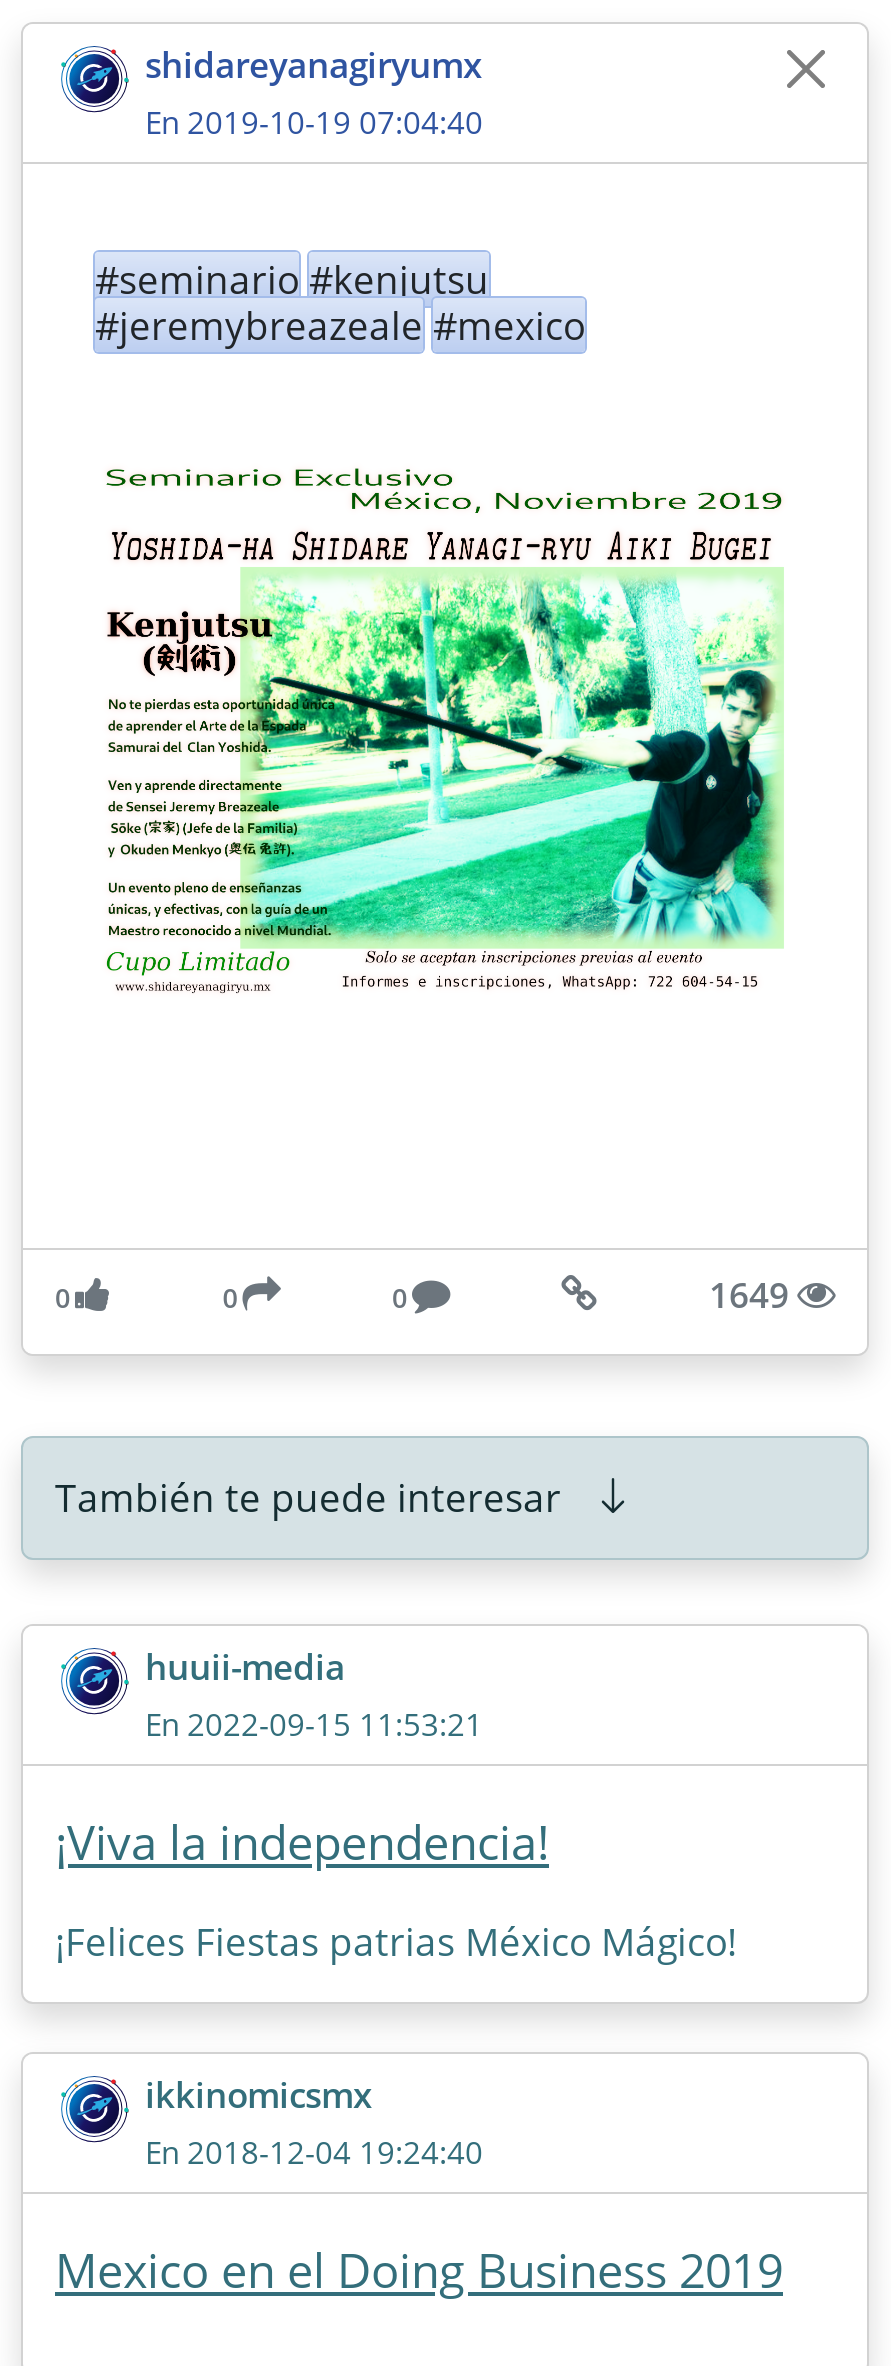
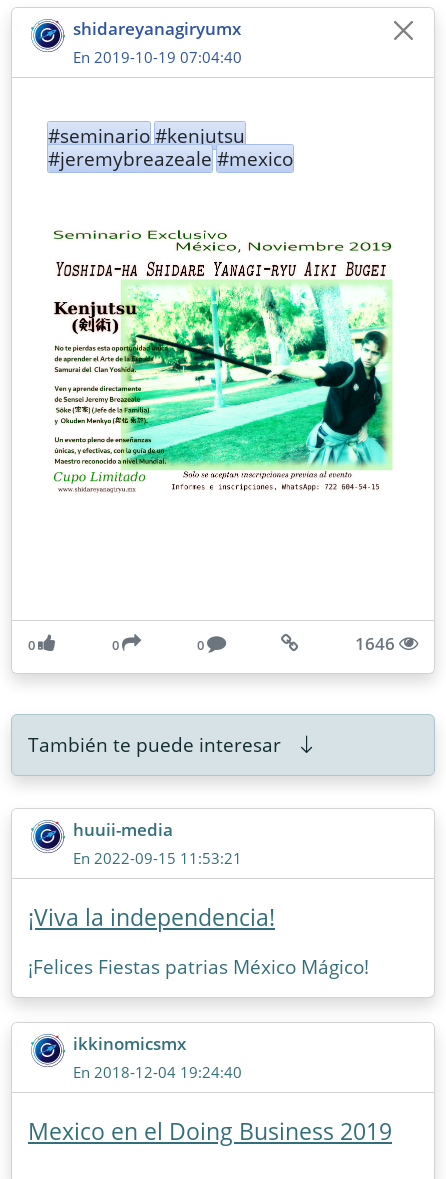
[709,1271,797,1317] 1649 -> [355,632,399,655] 1646

